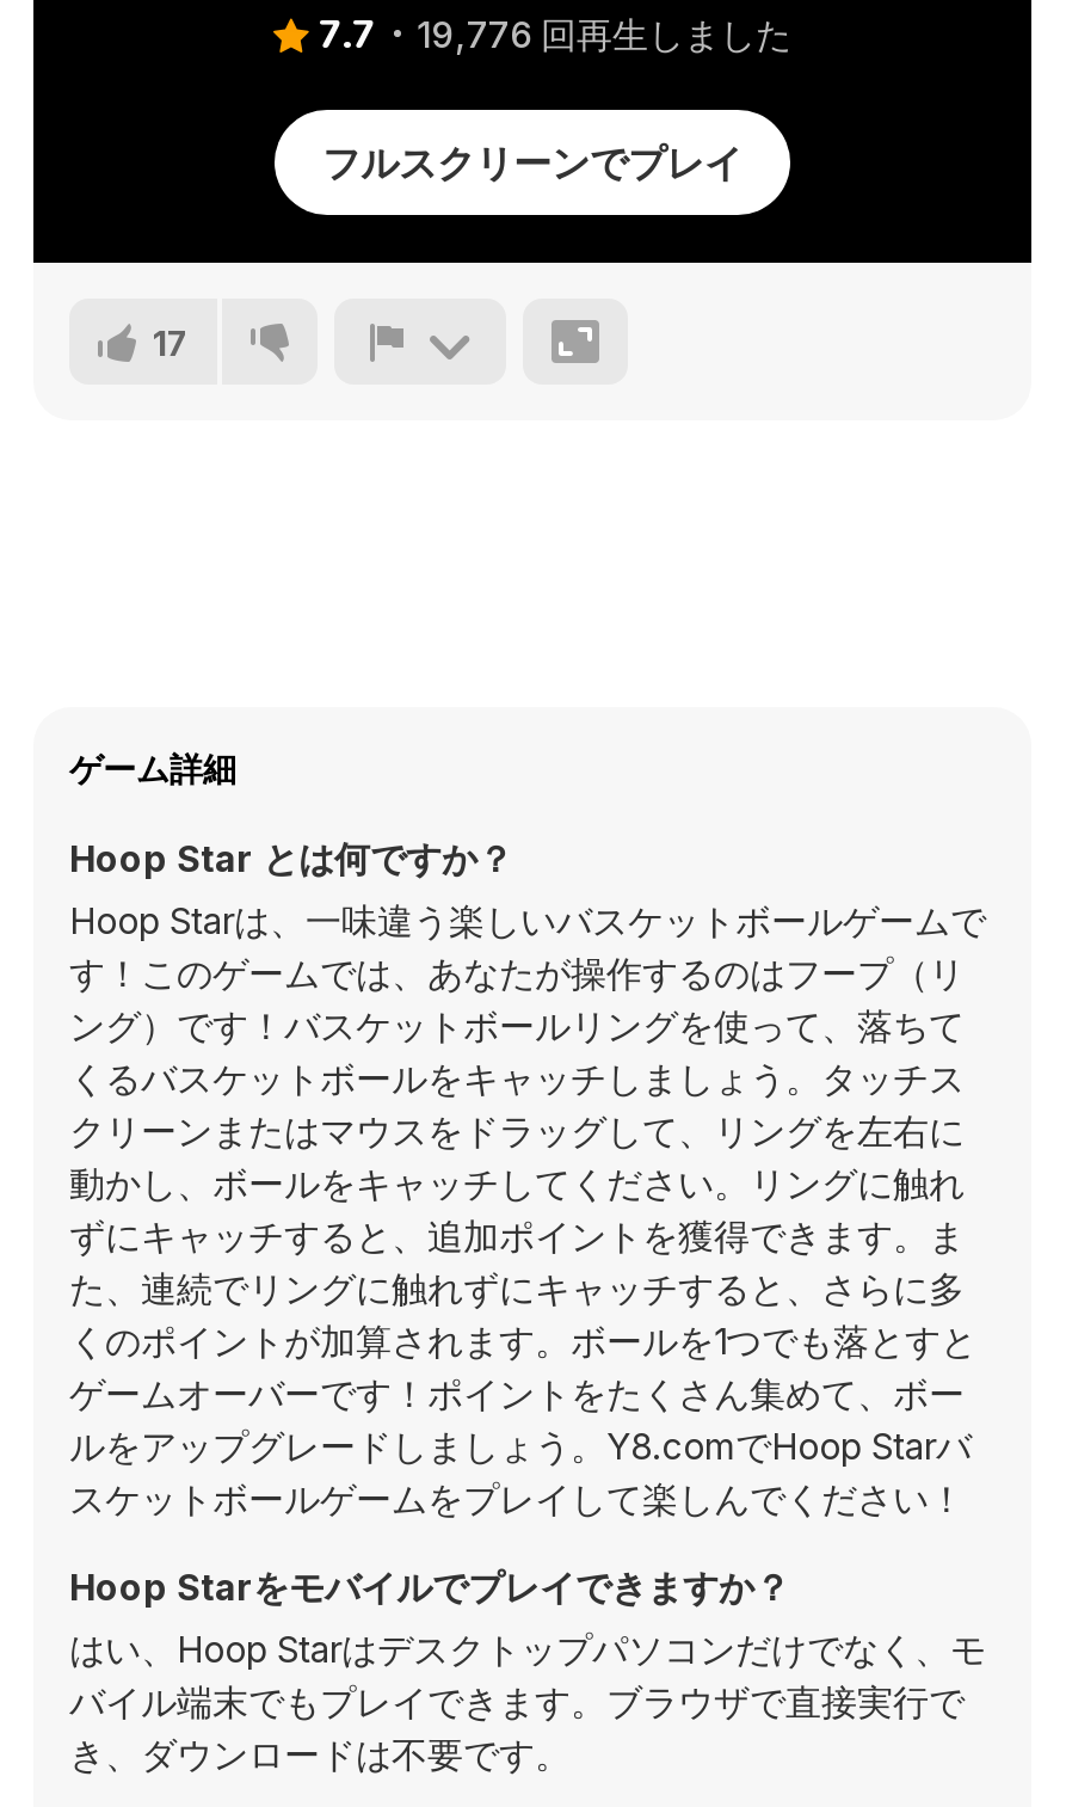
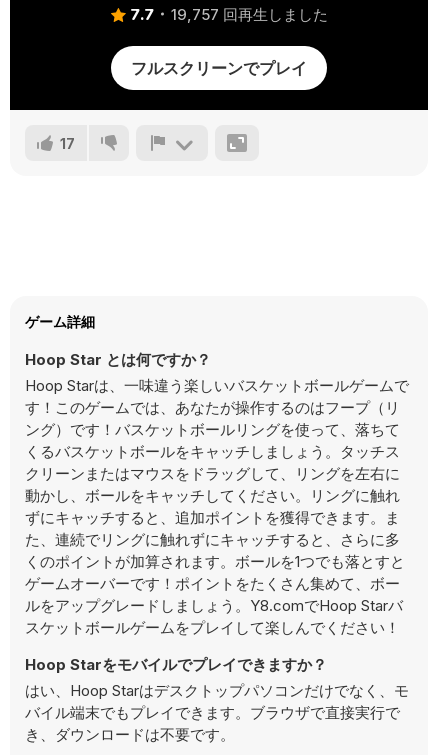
[417,12,791,57] 19,776 回再生しました -> [170,5,327,24] 19,757 回再生しました

